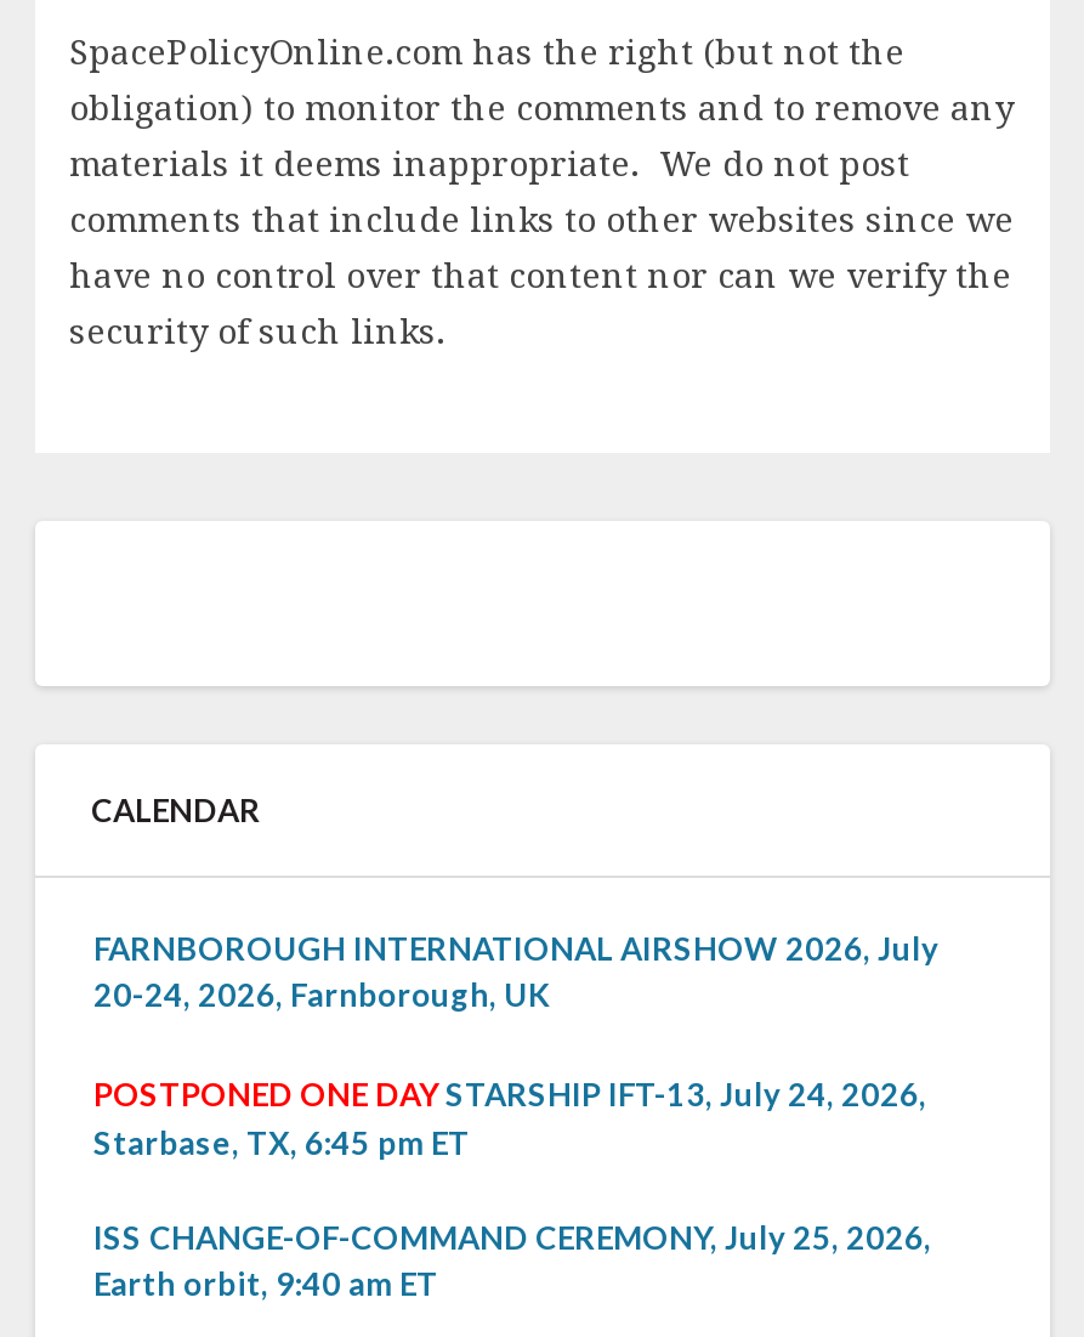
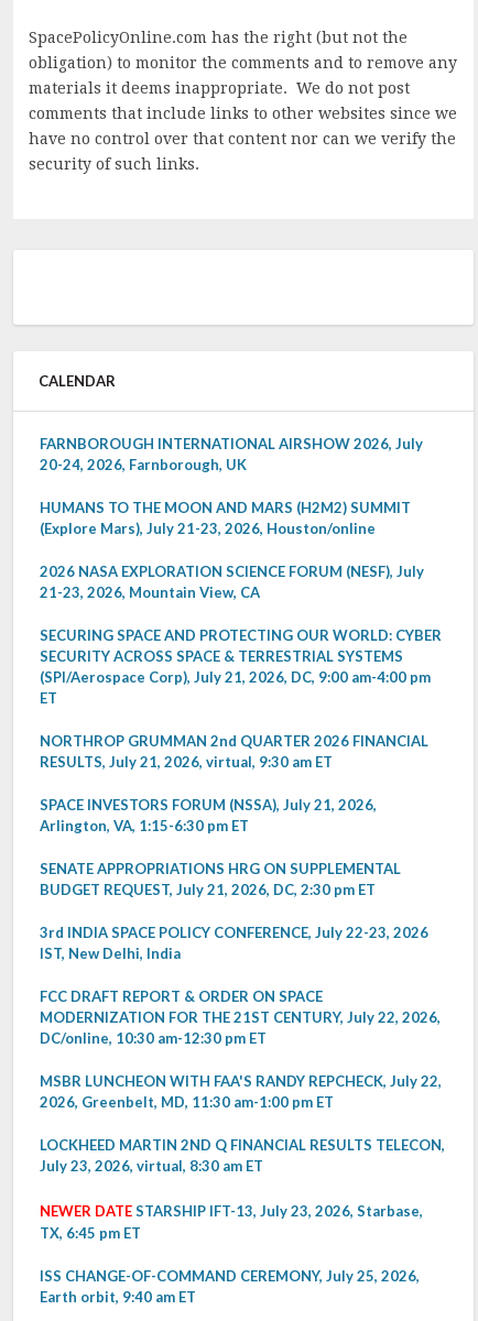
[93,1074,926,1161] POSTPONED ONE DAY STARSHIP IFT-13, July 24, 2026, | Starbase, TX, 6:45 pm ET -> [40,498,445,1241] HUMANS TO THE MOON AND MARS (H2M2) SUMMIT | (Explore Mars), July 21-23, 2026, Houston/online | 2026 NASA EXPLORATION SCIENCE FORUM (NESF), July | 21-23, 2026, Mountain View, CA | SECURING SPACE AND PROTECTING OUR WORLD: CYBER | SECURITY ACROSS SPACE & TERRESTRIAL SYSTEMS | (SPI/Aerospace Corp), July 21, 2026, DC, 9:00 am-4:00 pm | ET | NORTHROP GRUMMAN 2nd QUARTER 2026 FINANCIAL | RESULTS, July 21, 2026, virtual, 9:30 am ET | SPACE INVESTORS FORUM (NSSA), July 21, 2026, | Arlington, VA, 1:15-6:30 pm ET | SENATE APPROPRIATIONS HRG ON SUPPLEMENTAL | BUDGET REQUEST, July 21, 2026, DC, 2:30 pm ET | 3rd INDIA SPACE POLICY CONFERENCE, July 22-23, 2026 | IST, New Delhi, India | FCC DRAFT REPORT & ORDER ON SPACE | MODERNIZATION FOR THE 21ST CENTURY, July 22, 2026, | DC/online, 10:30 am-12:30 pm ET | MSBR LUNCHEON WITH FAA'S RANDY REPCHECK, July 22, | 2026, Greenbelt, MD, 11:30 am-1:00 pm ET | LOCKHEED MARTIN 2ND Q FINANCIAL RESULTS TELECON, | July 23, 2026, virtual, 8:30 am ET | NEWER DATE STARSHIP IFT-13, July 23, 2026, Starbase, | TX, 6:45 pm ET

